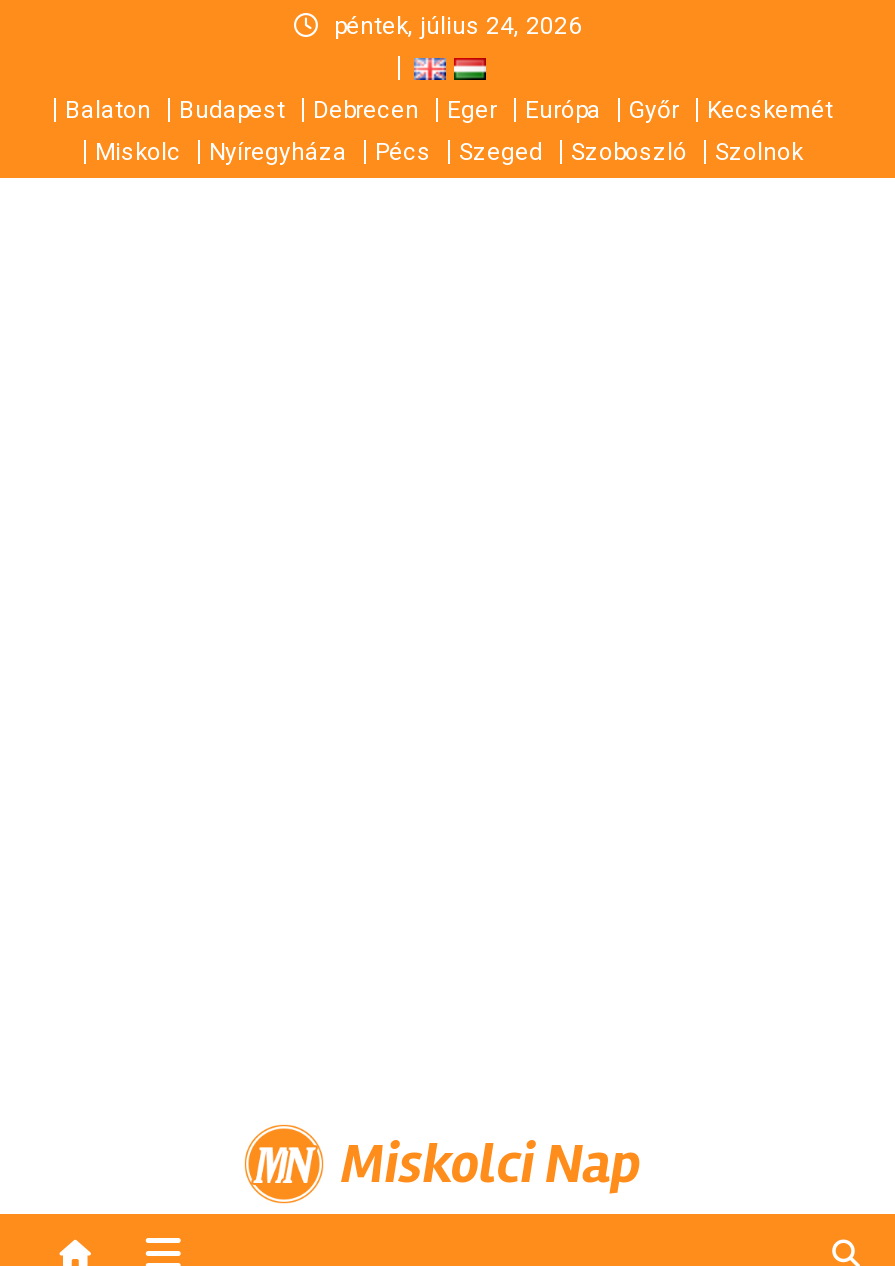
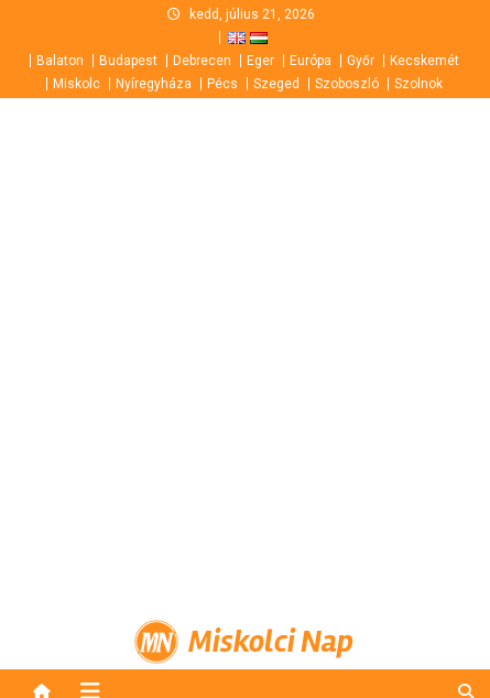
[334,12,582,40] péntek, július 24, 2026 -> [189,7,315,22] kedd, július 21, 2026

